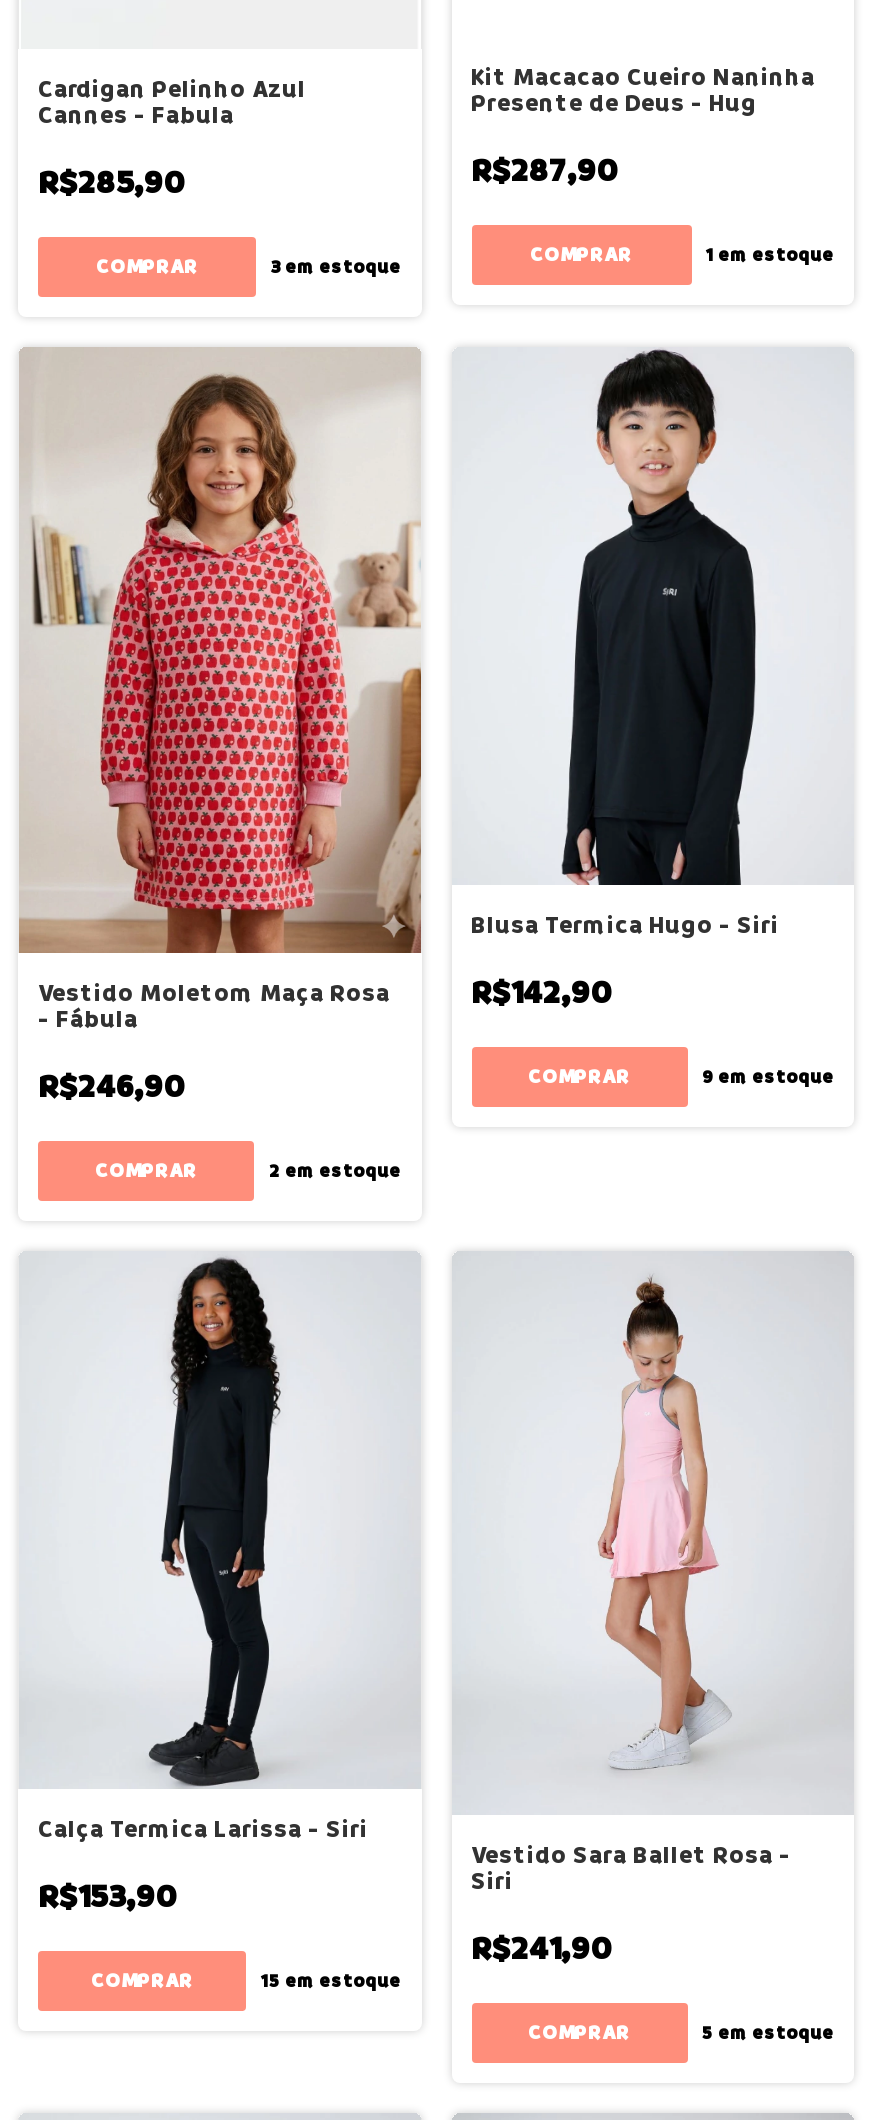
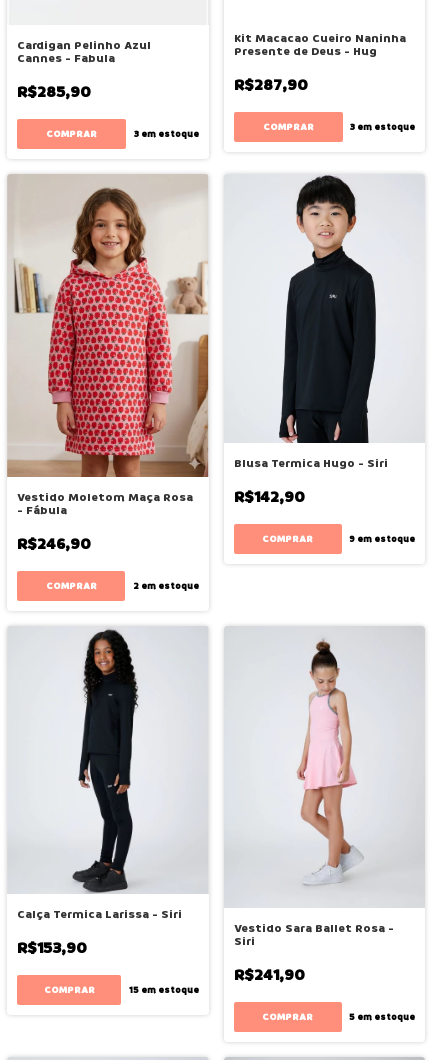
[706,243,834,267] 1 em estoque -> [350,121,415,133] 3 em estoque

